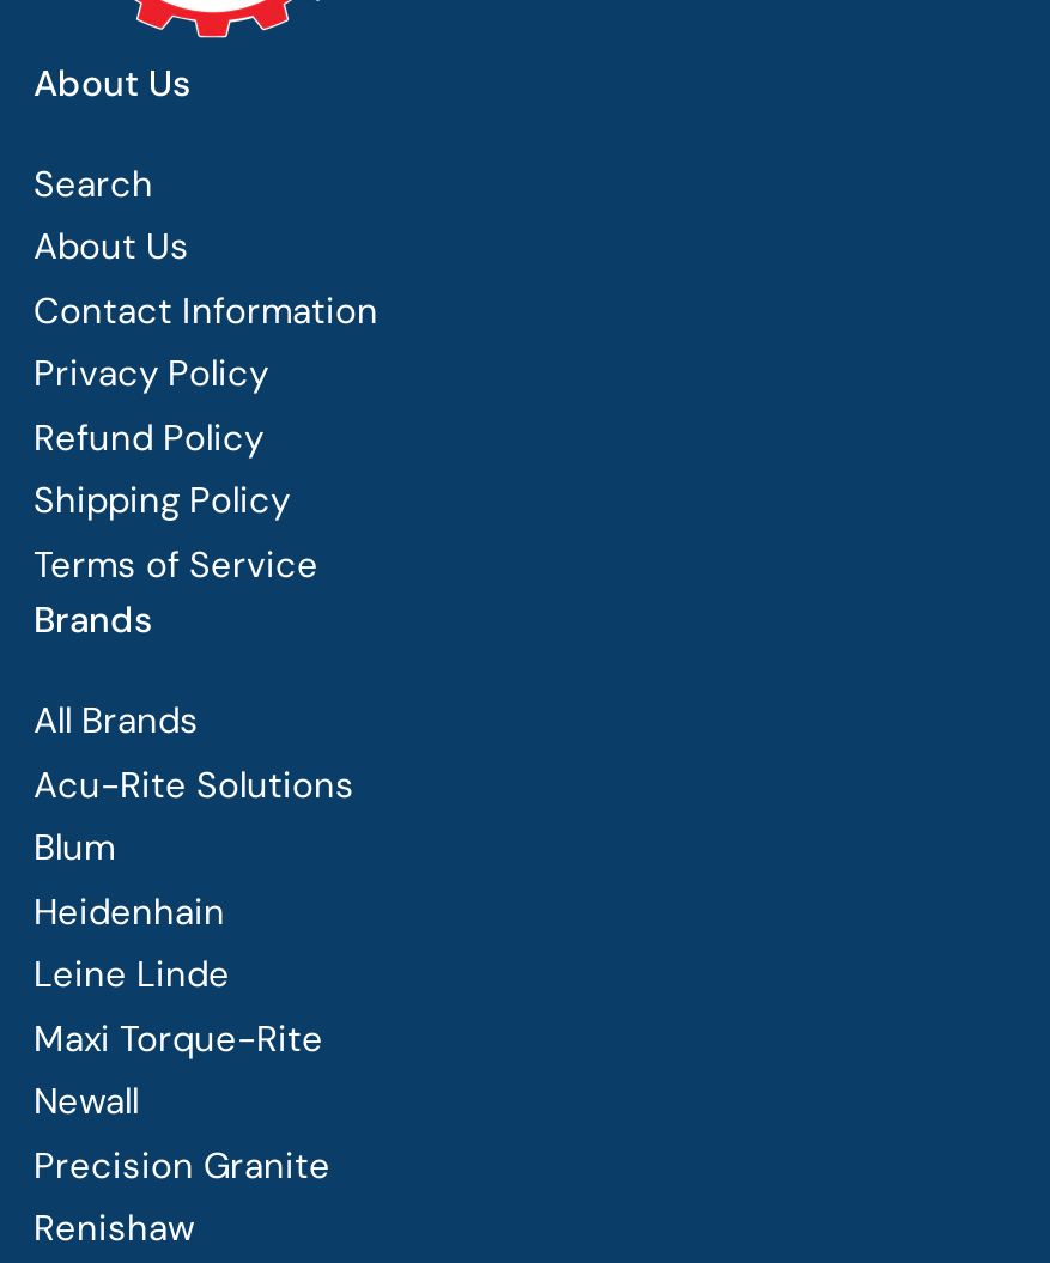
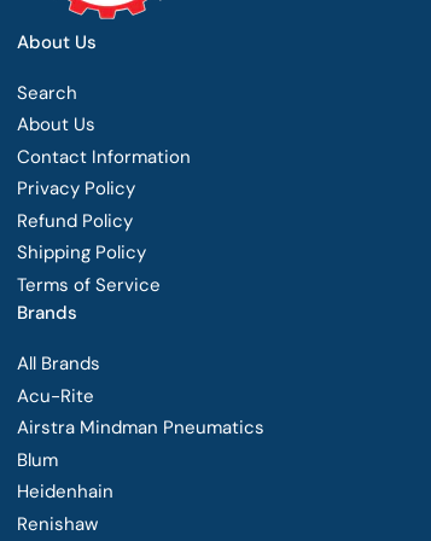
[34,761,354,809] Acu-Rite Solutions -> [17,384,264,440] Acu-Rite | Airstra Mindman Pneumatics
moved [34,824,225,935] -> [17,448,113,504]: Blum | Heidenhain
[34,951,330,1189] Leine Linde | Maxi Torque-Rite | Newall | Precision Granite -> none

